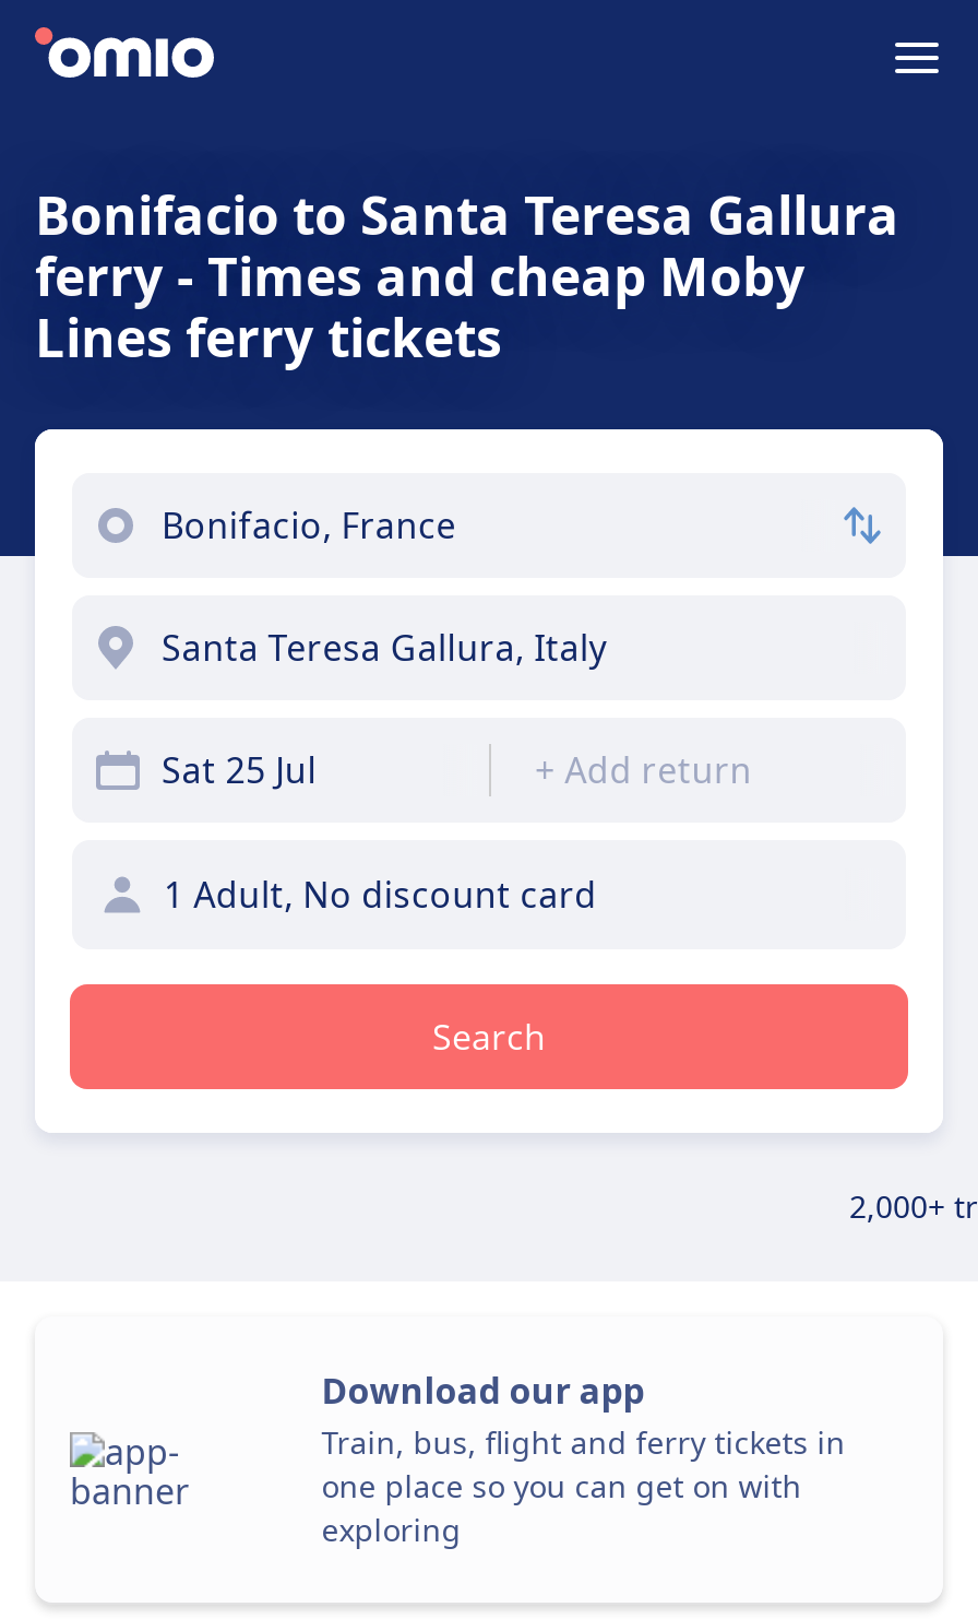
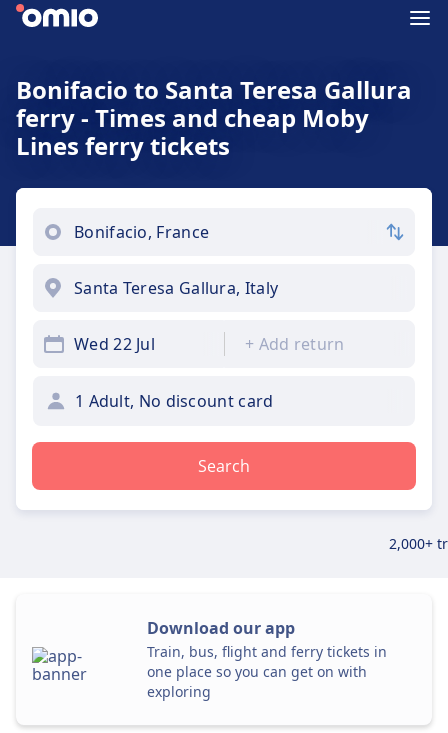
[162,746,317,794] Sat 25 Jul -> [74,333,155,355] Wed 22 Jul

